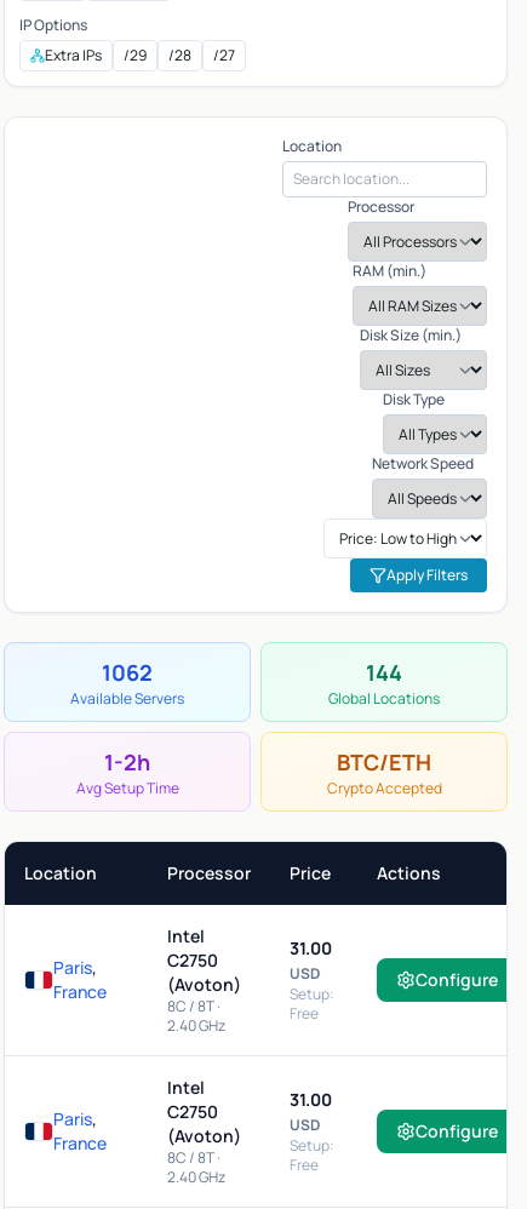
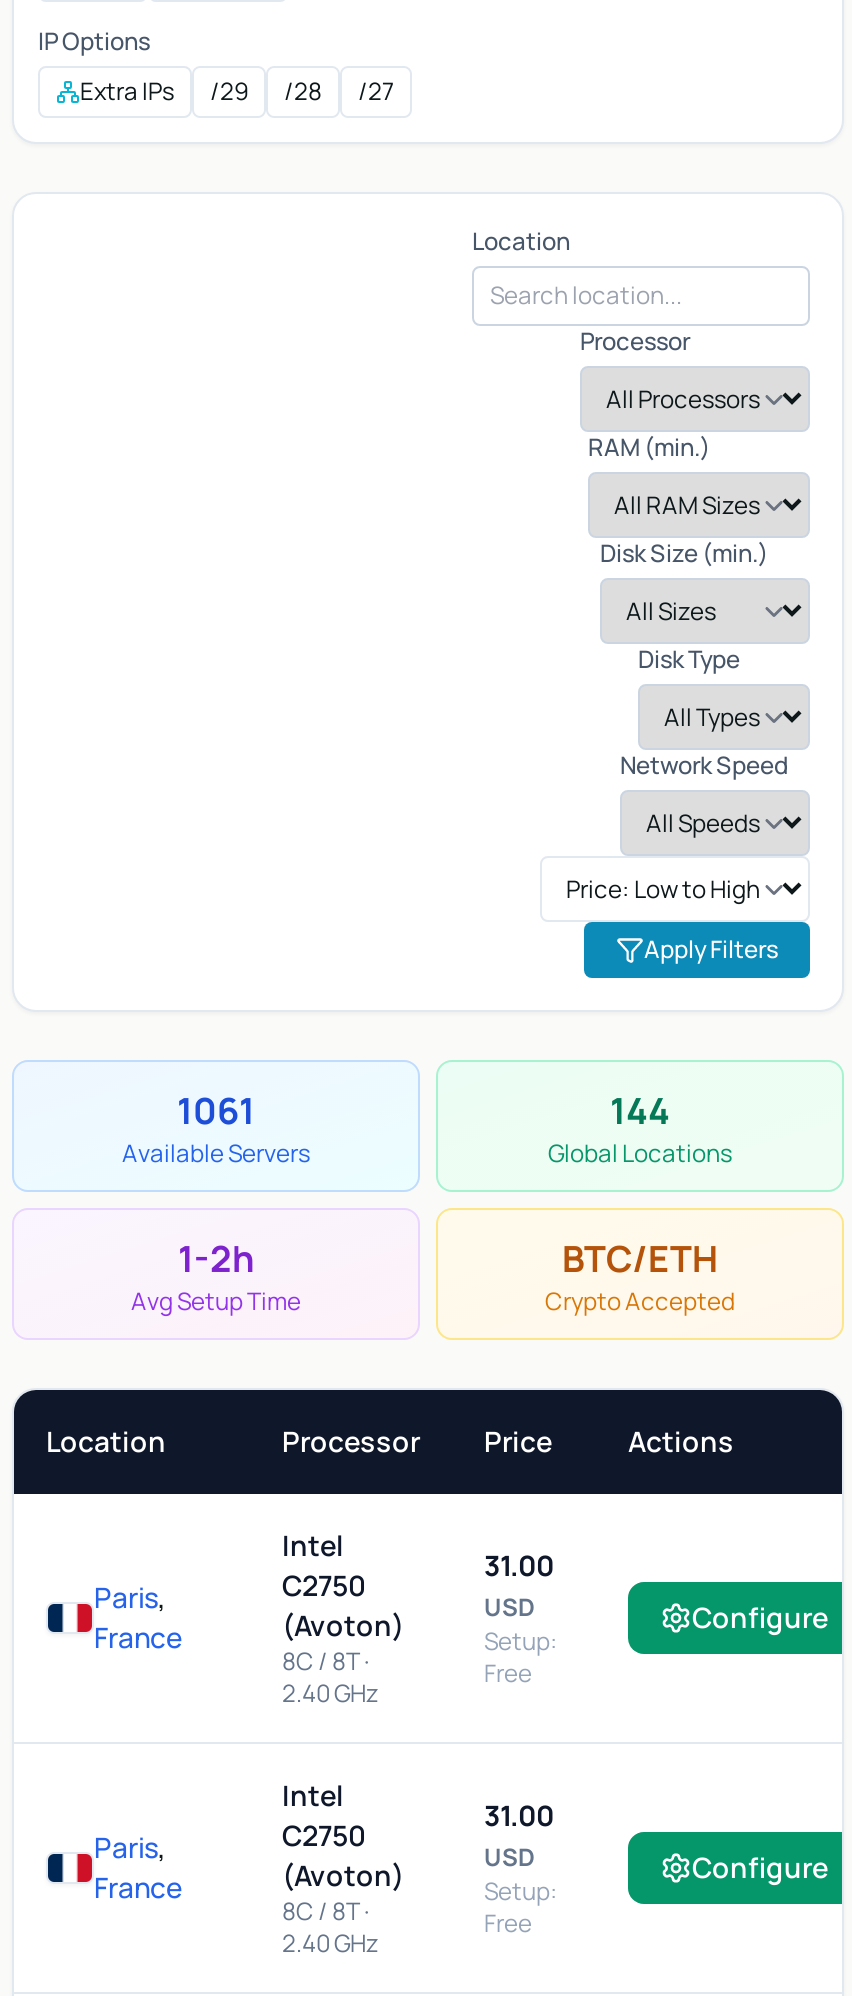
[102,658,153,687] 1062 -> [177,1086,255,1134] 1061

